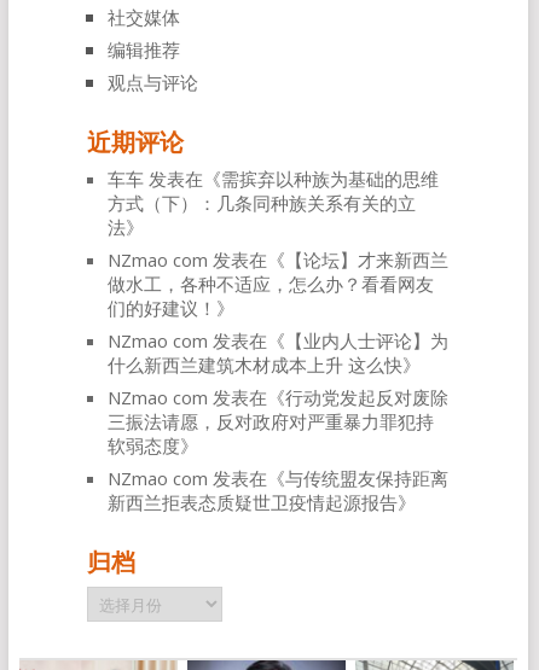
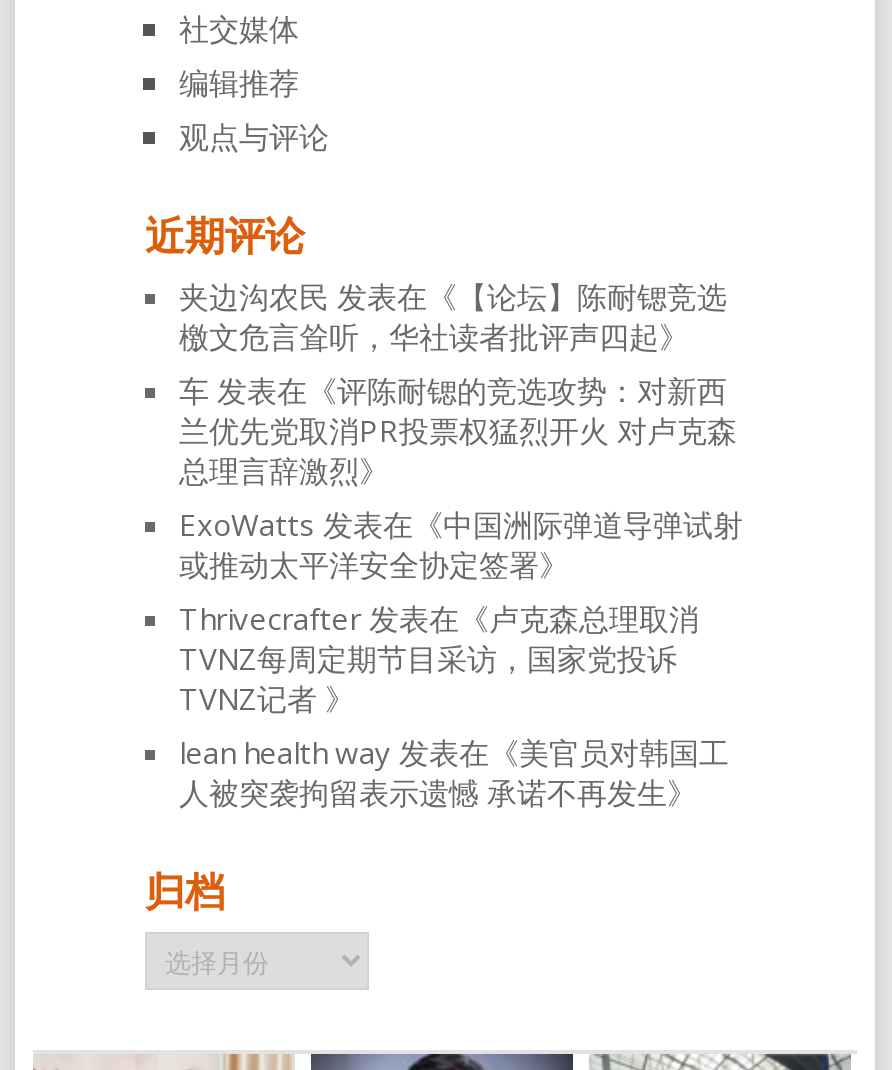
[108,167,448,515] 车车发表在《需摈弃以种族为基础的思维 | 方式（下）：几条同种族关系有关的立 | 法》 | NZmao com发表在《【论坛】才来新西兰 | 做水工，各种不适应，怎么办？看看网友 | 们的好建议！》 | NZmao com发表在《【业内人士评论】为 | 什么新西兰建筑木材成本上升 这么快》 | NZmao com发表在《行动党发起反对废除 | 三振法请愿，反对政府对严重暴力罪犯持 | 软弱态度》 | NZmao com发表在《与传统盟友保持距离 | 新西兰拒表态质疑世卫疫情起源报告》 -> [179,277,743,813] 夹边沟农民发表在《【论坛】陈耐锶竞选 | 檄文危言耸听，华社读者批评声四起》 | 车发表在《评陈耐锶的竞选攻势：对新西 | 兰优先党取消PR投票权猛烈开火 对卢克森 | 总理言辞激烈》 | ExoWatts发表在《中国洲际弹道导弹试射 | 或推动太平洋安全协定签署》 | Thrivecrafter发表在《卢克森总理取消 | TVNZ每周定期节目采访，国家党投诉 | TVNZ记者》 | lean health way发表在《美官员对韩国工 | 人被突袭拘留表示遗憾 承诺不再发生》

